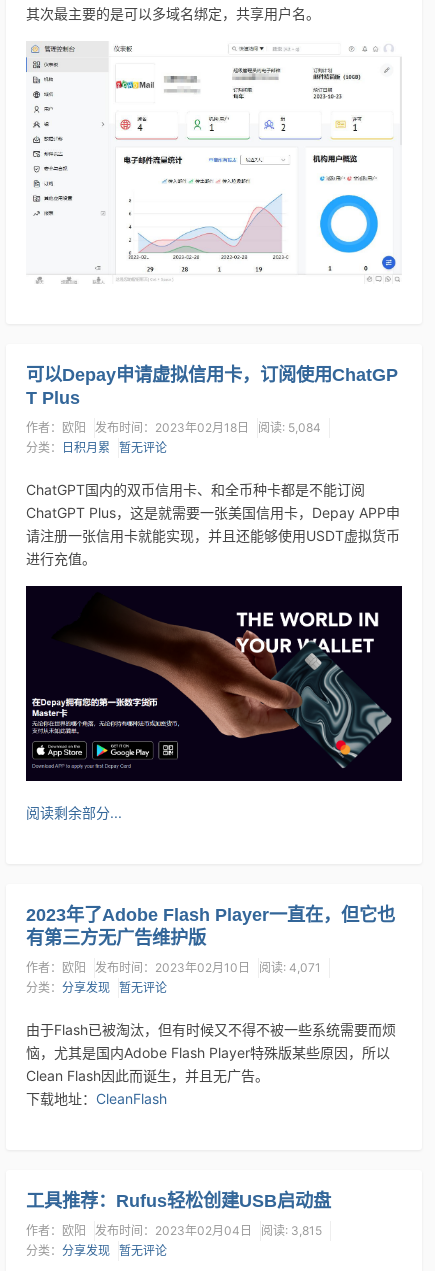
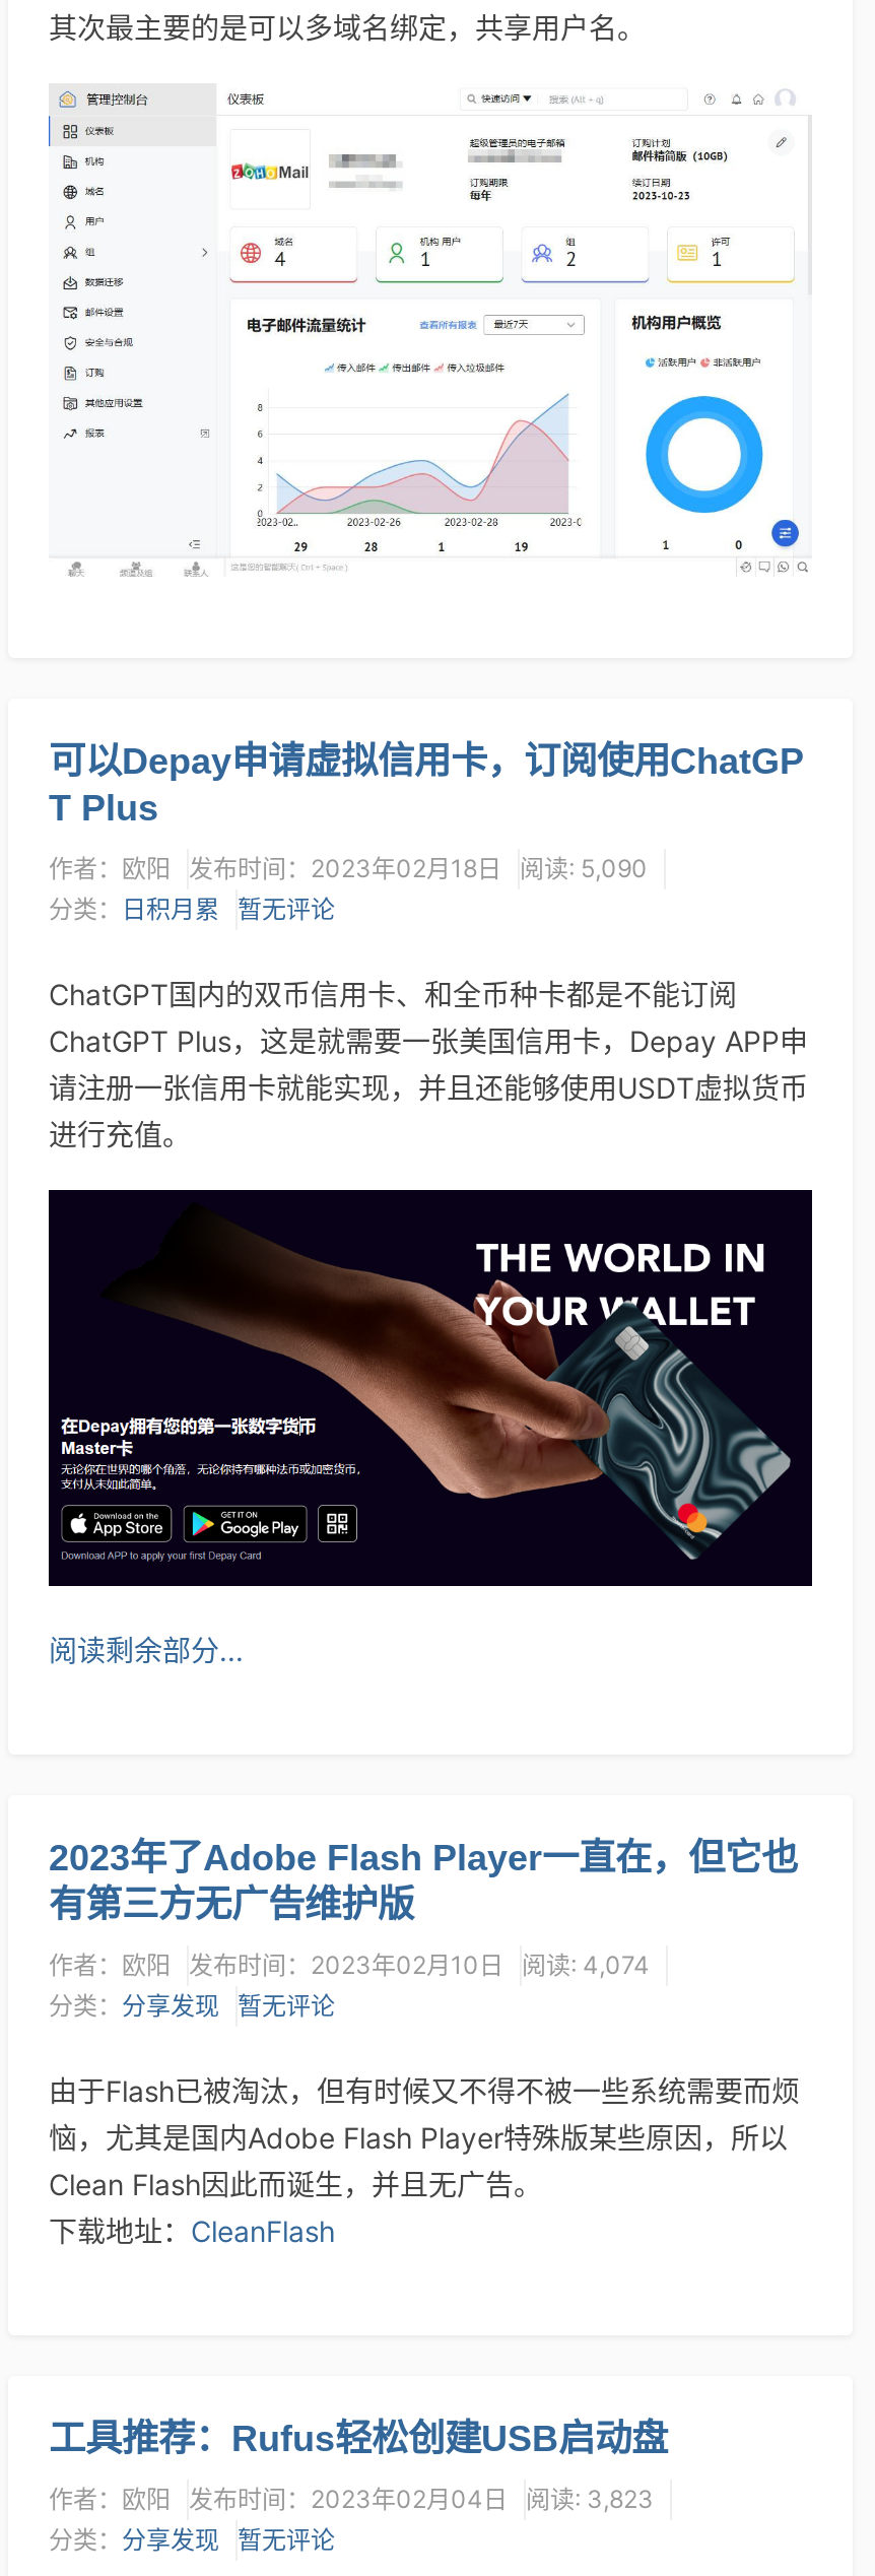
[26,420,321,435] 作者：欧阳 发布时间：2023年02月18日 阅读: 5,084 -> [49,853,648,883] 作者：欧阳 发布时间：2023年02月18日 阅读: 5,090
[26,960,321,975] 作者：欧阳 发布时间：2023年02月10日 阅读: 4,071 -> [49,1949,650,1979] 作者：欧阳 发布时间：2023年02月10日 阅读: 4,074
[26,1223,322,1238] 作者：欧阳 发布时间：2023年02月04日 阅读: 3,815 -> [49,2483,654,2513] 作者：欧阳 发布时间：2023年02月04日 阅读: 3,823

